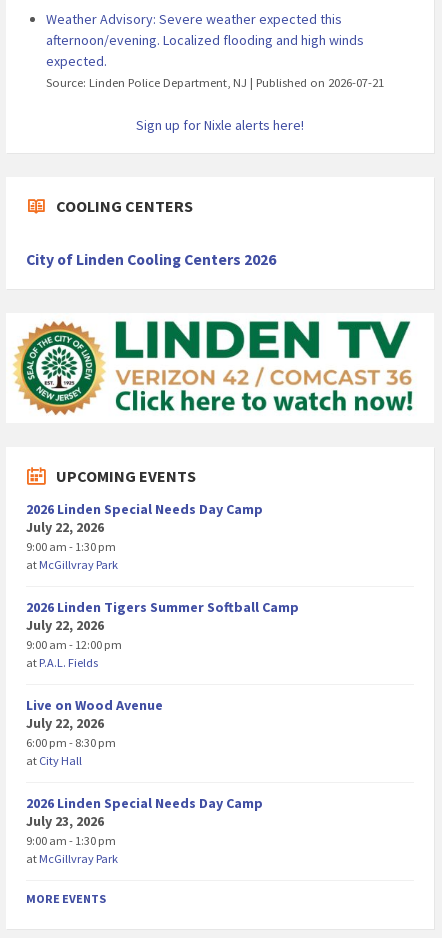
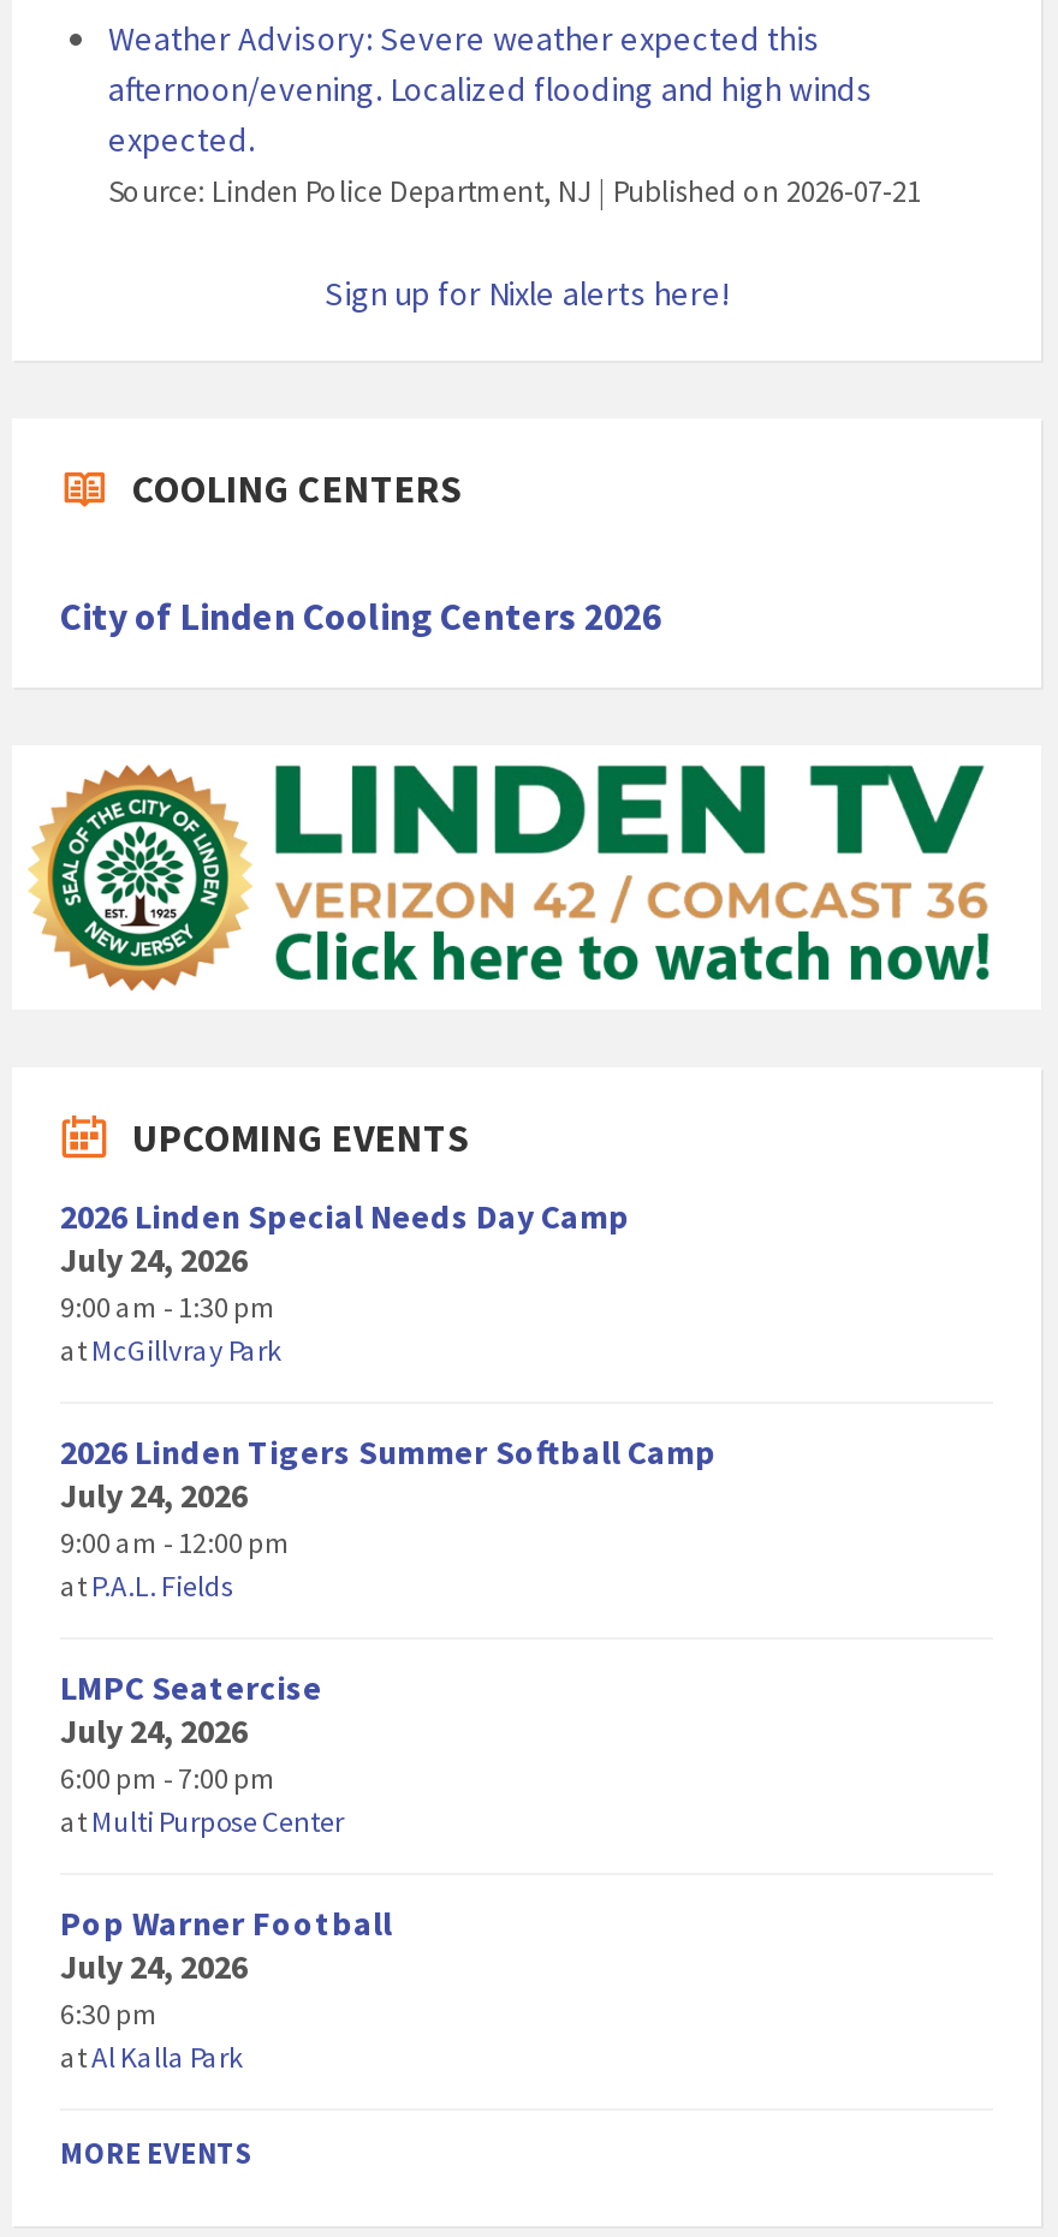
[26,518,104,536] July 22, 2026 -> [60,1238,248,1282] July 24, 2026
[26,616,104,634] July 22, 2026 -> [60,1474,248,1517] July 24, 2026
[26,696,163,768] Live on Wood Avenue | July 22, 2026 | 6:00 pm - 8:30 pm | at City Hall -> [60,1666,344,1839] LMPC Seatercise | July 24, 2026 | 6:00 pm - 7:00 pm | at Multi Purpose Center
[26,794,263,866] 2026 Linden Special Needs Day Camp | July 23, 2026 | 9:00 am - 1:30 pm | atMcGillvray Park -> [60,1902,392,2075] Pop Warner Football | July 24, 2026 | 6:30 pm | atAl Kalla Park

